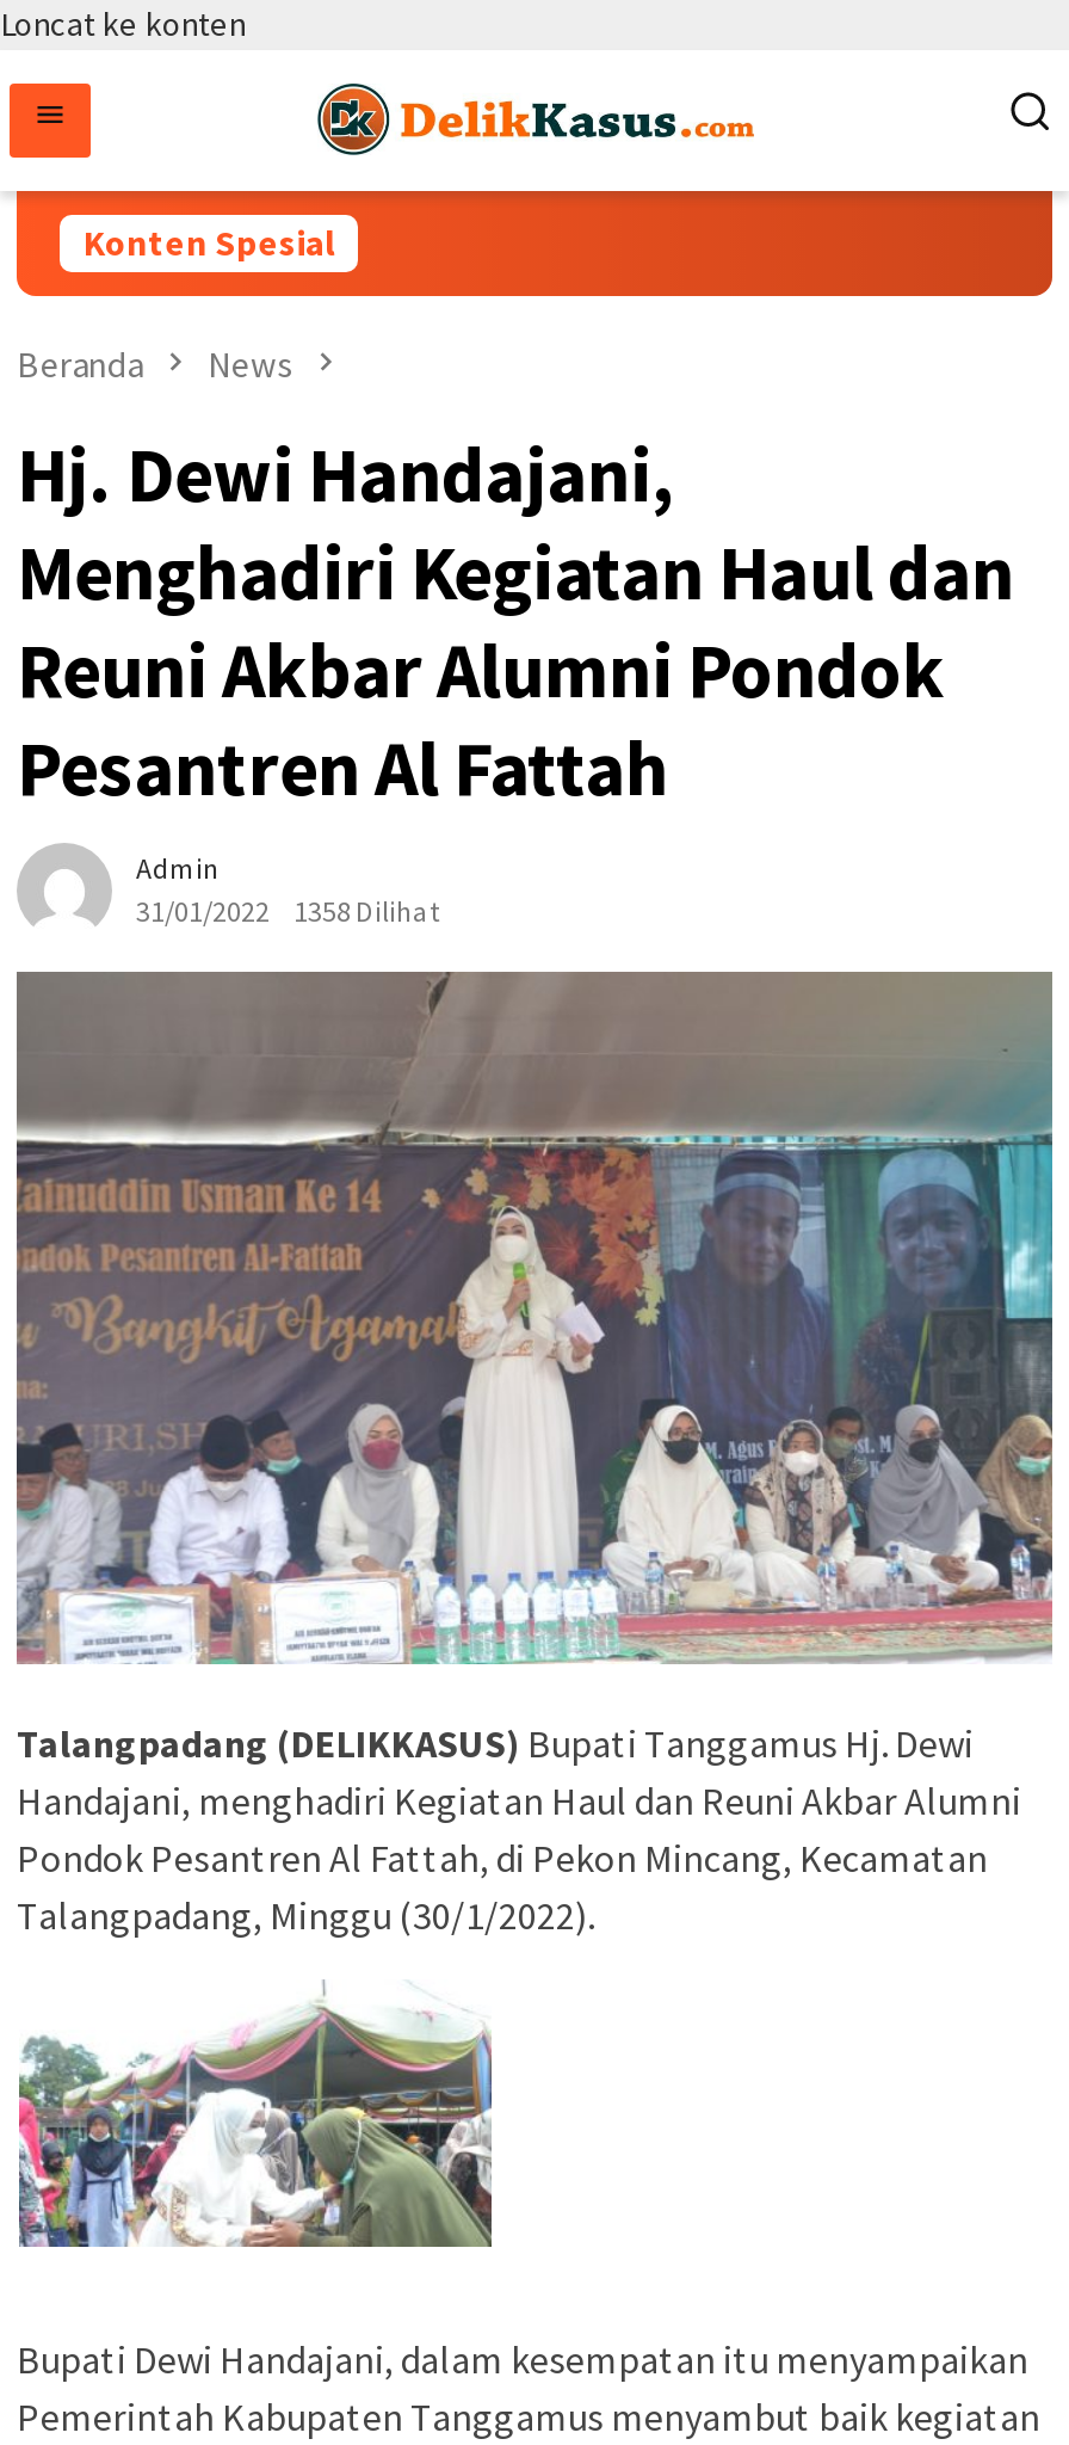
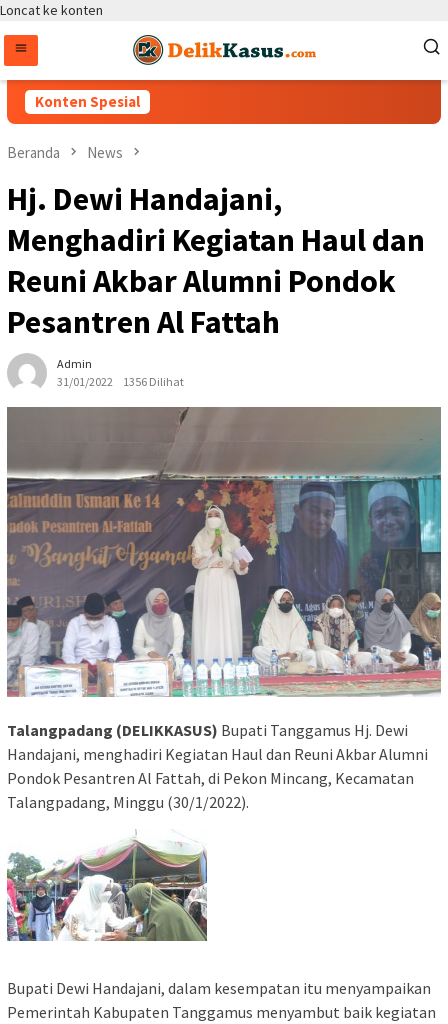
[136,894,439,930] 31/01/2022 1358 Dilihat -> [57,374,184,389] 31/01/2022 1356 Dilihat

